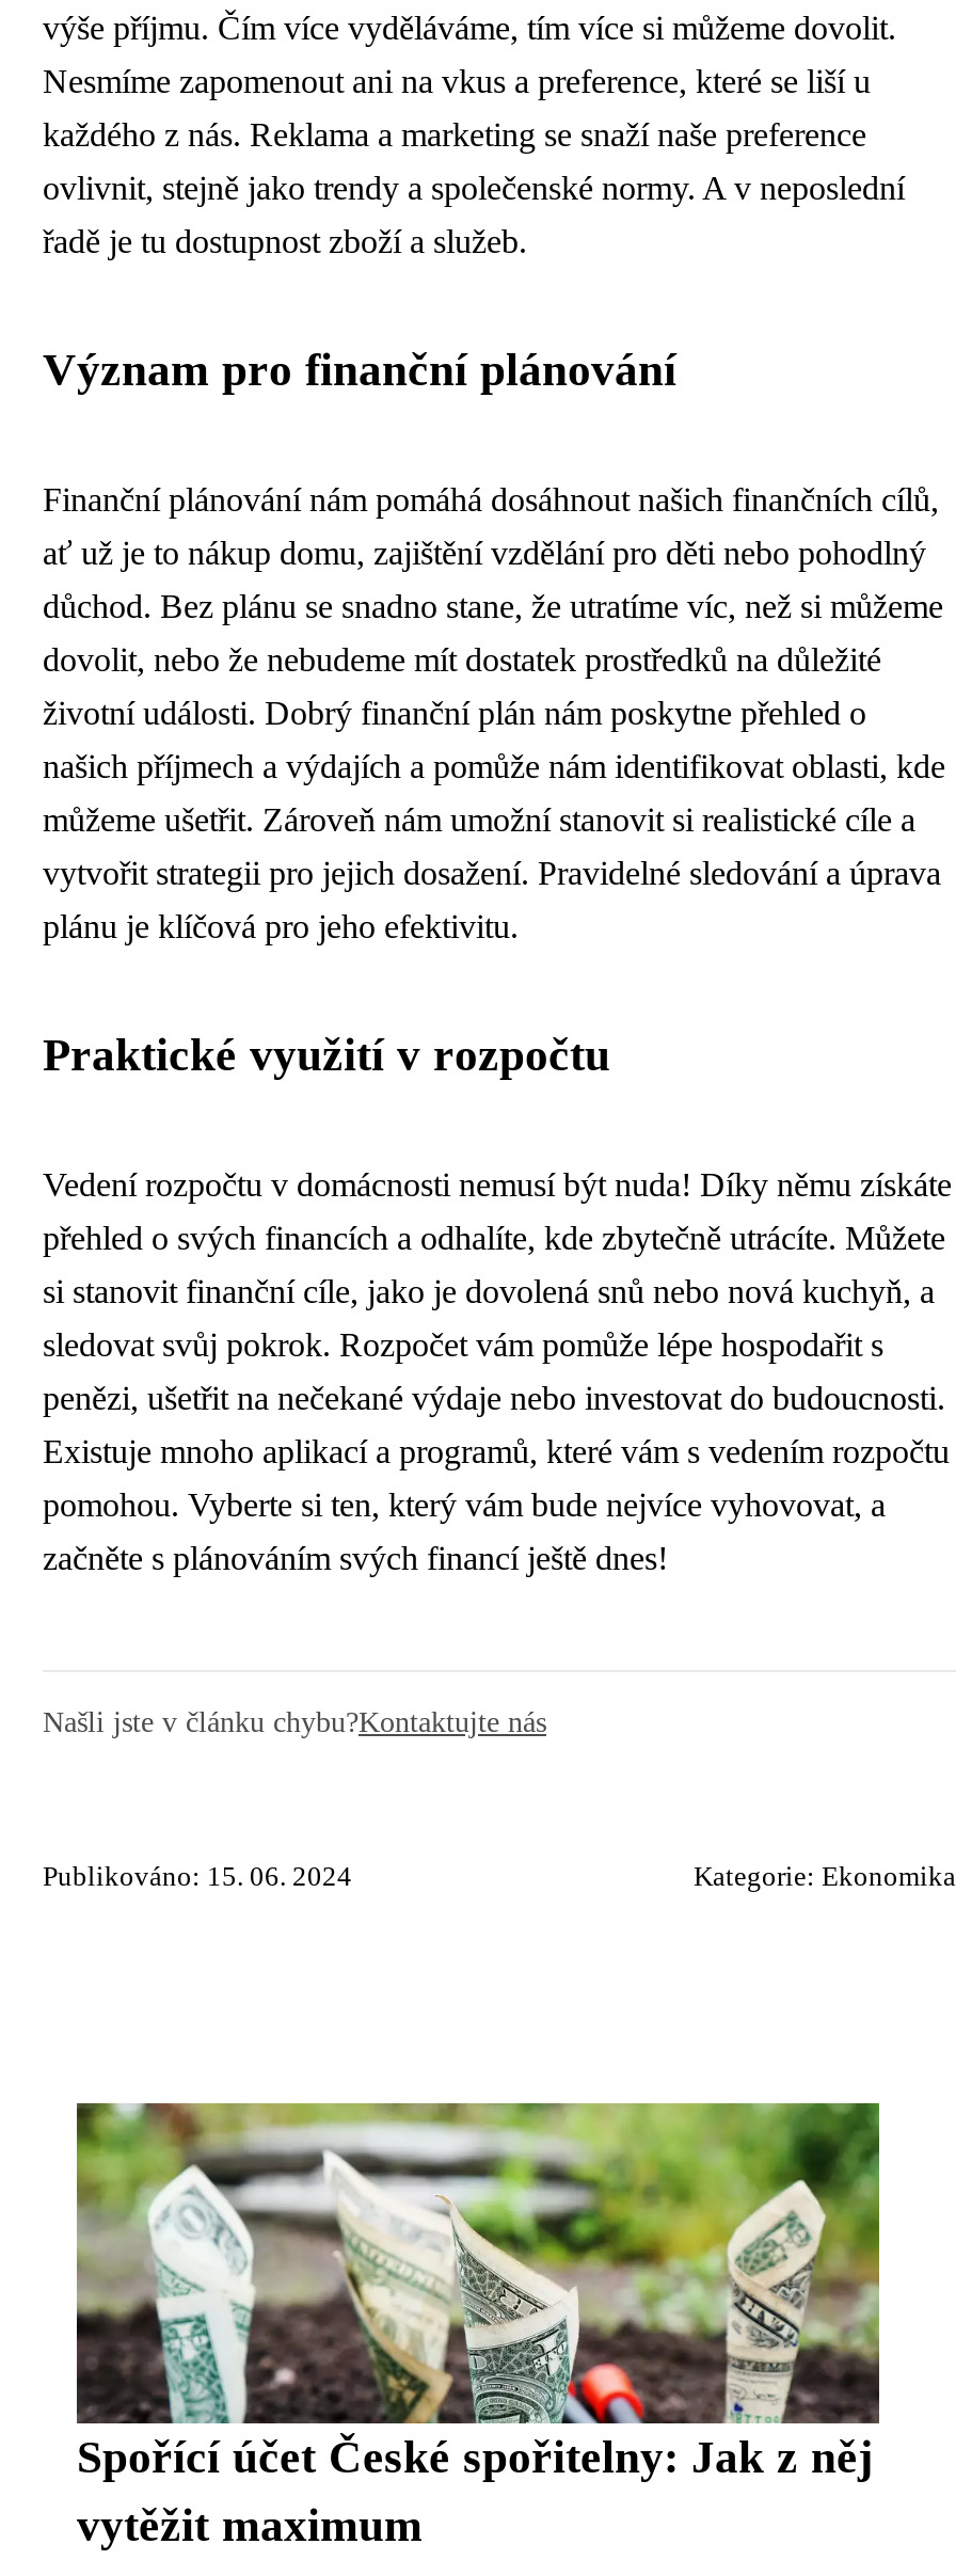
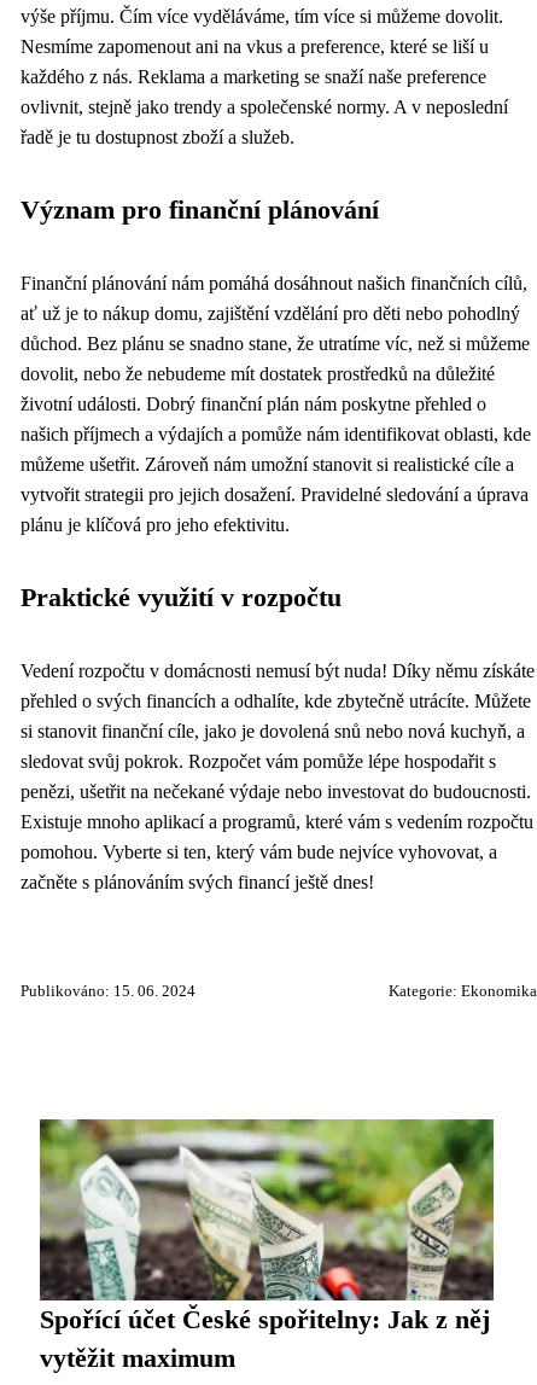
[43,1705,546,1739] Našli jste v článku chybu?Kontaktujte nás -> none

